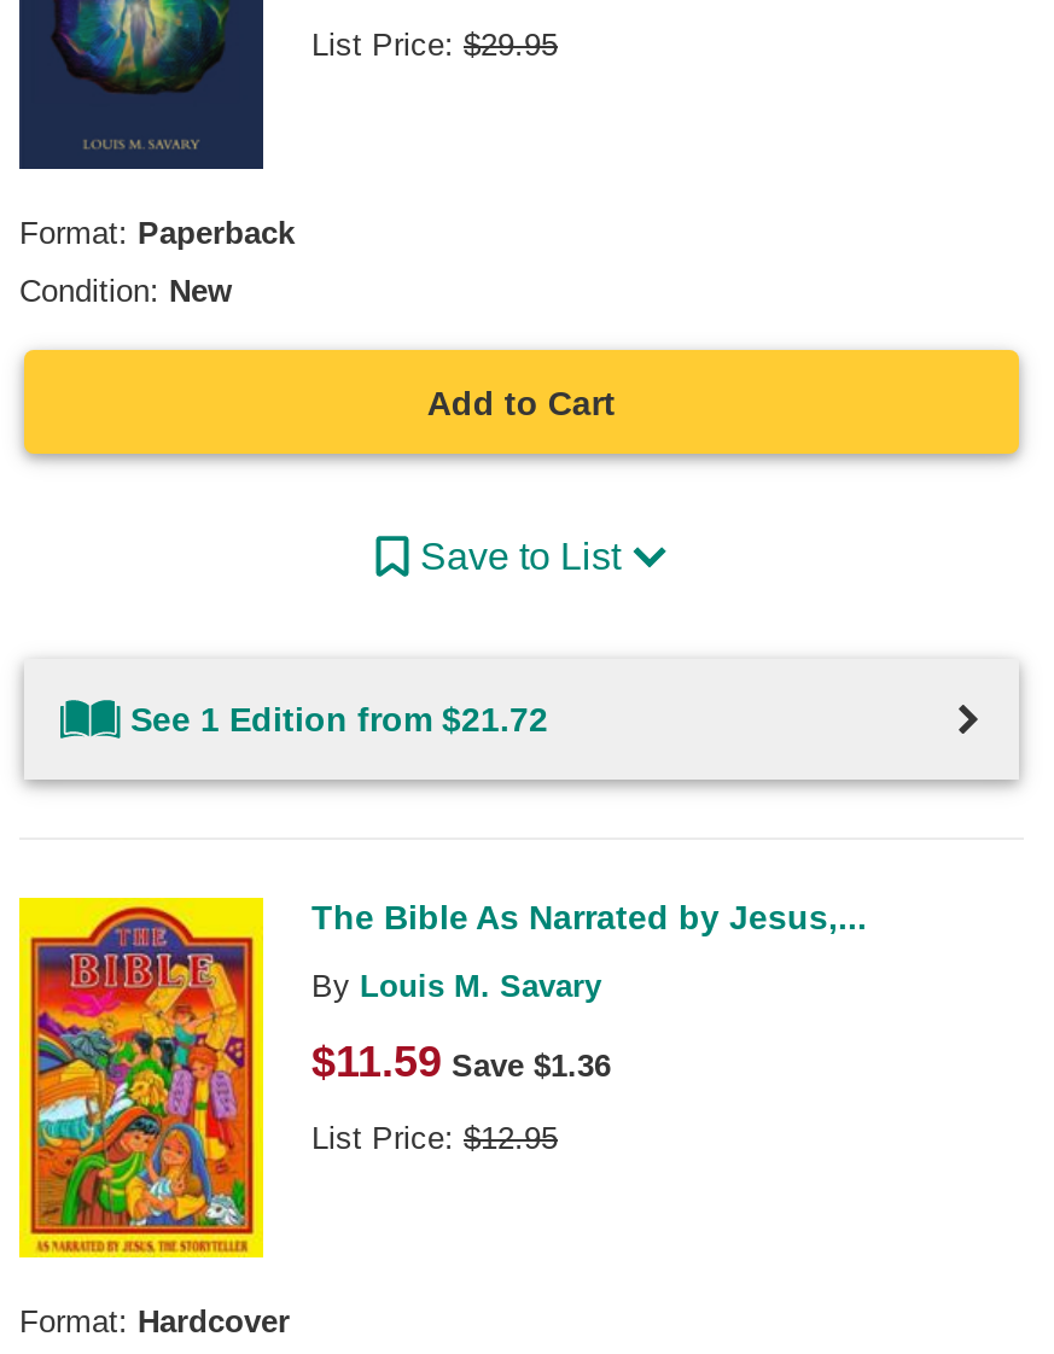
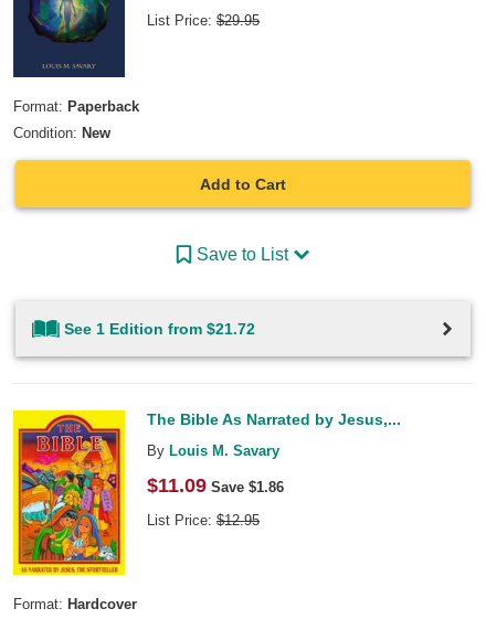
[311,1037,611,1085] $11.59 Save $1.36 -> [147,474,284,496] $11.09 Save $1.86

